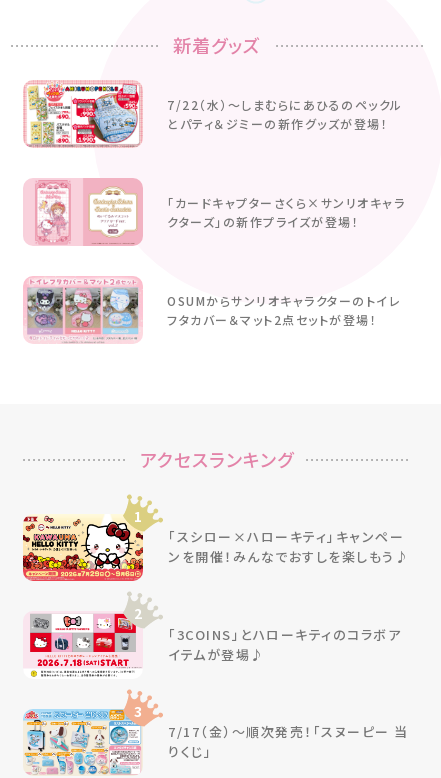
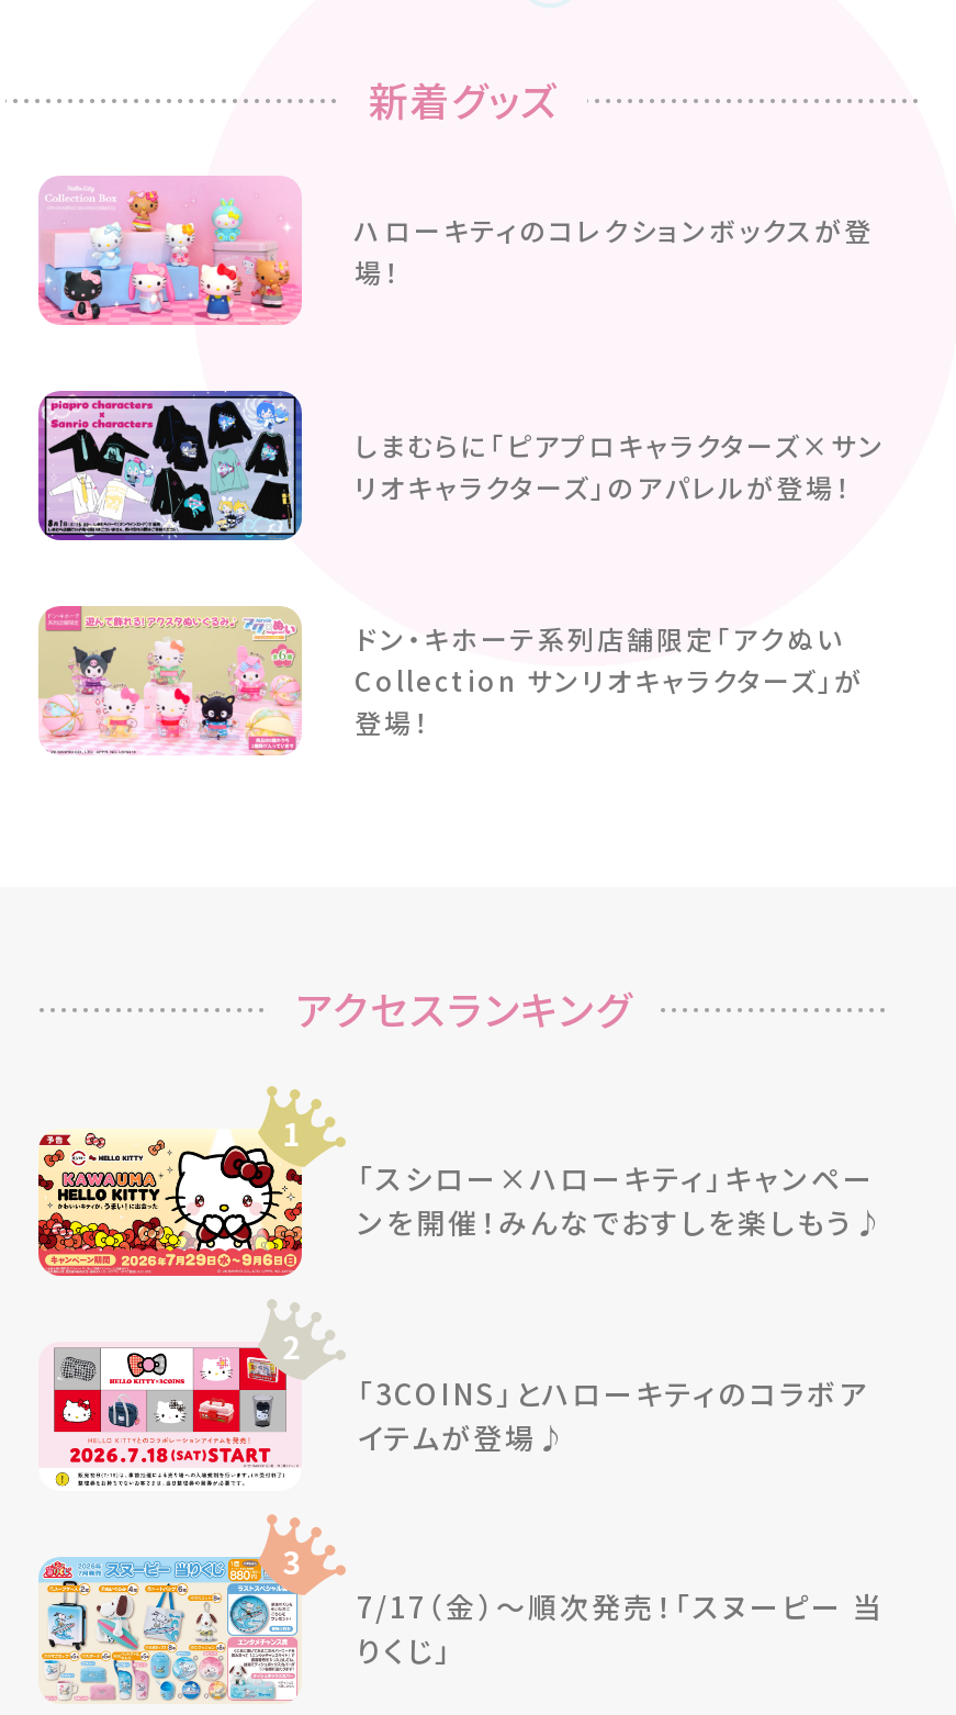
[24,81,402,148] [image] | 7/22（水）〜しまむらにあひるのペックル | とパティ＆ジミーの新作グッズが登場！ -> [38,180,874,323] [image] | ハローキティのコレクションボックスが登 | 場！
[23,178,405,246] [image] | 「カードキャプターさくら×サンリオキャラ | クターズ」の新作プライズが登場！ -> [36,389,886,542] [image] | しまむらに「ピアプロキャラクターズ×サン | リオキャラクターズ」のアパレルが登場！
[23,276,401,344] [image] | OSUMからサンリオキャラクターのトイレ | フタカバー＆マット2点セットが登場！ -> [38,606,864,755] [image] | ドン・キホーテ系列店舗限定「アクぬい | Collection サンリオキャラクターズ」が | 登場！

